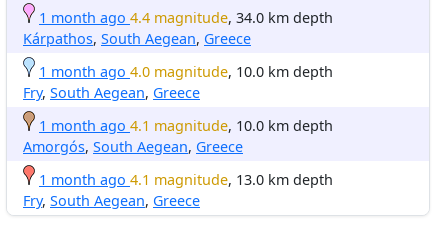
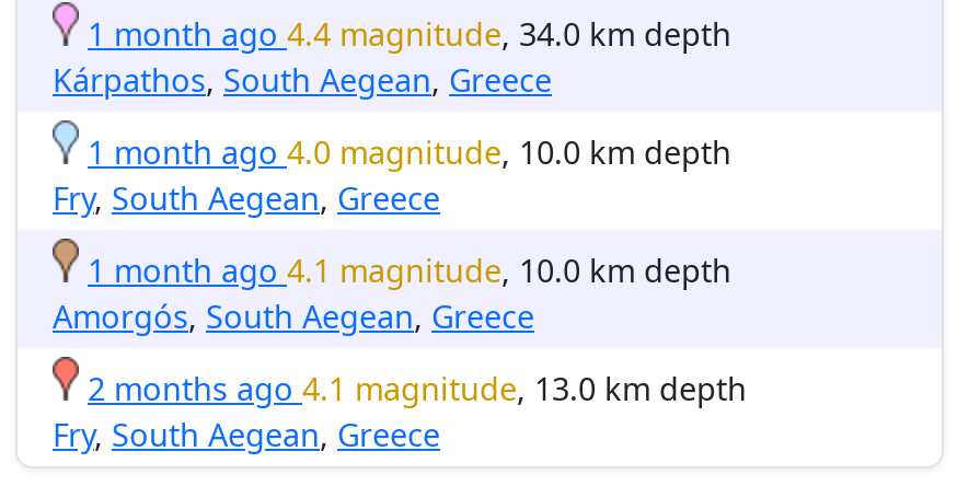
[39,170,333,189] 1 month ago 4.1 magnitude, 13.0 km depth -> [88,367,747,409] 2 months ago 4.1 magnitude, 13.0 km depth

